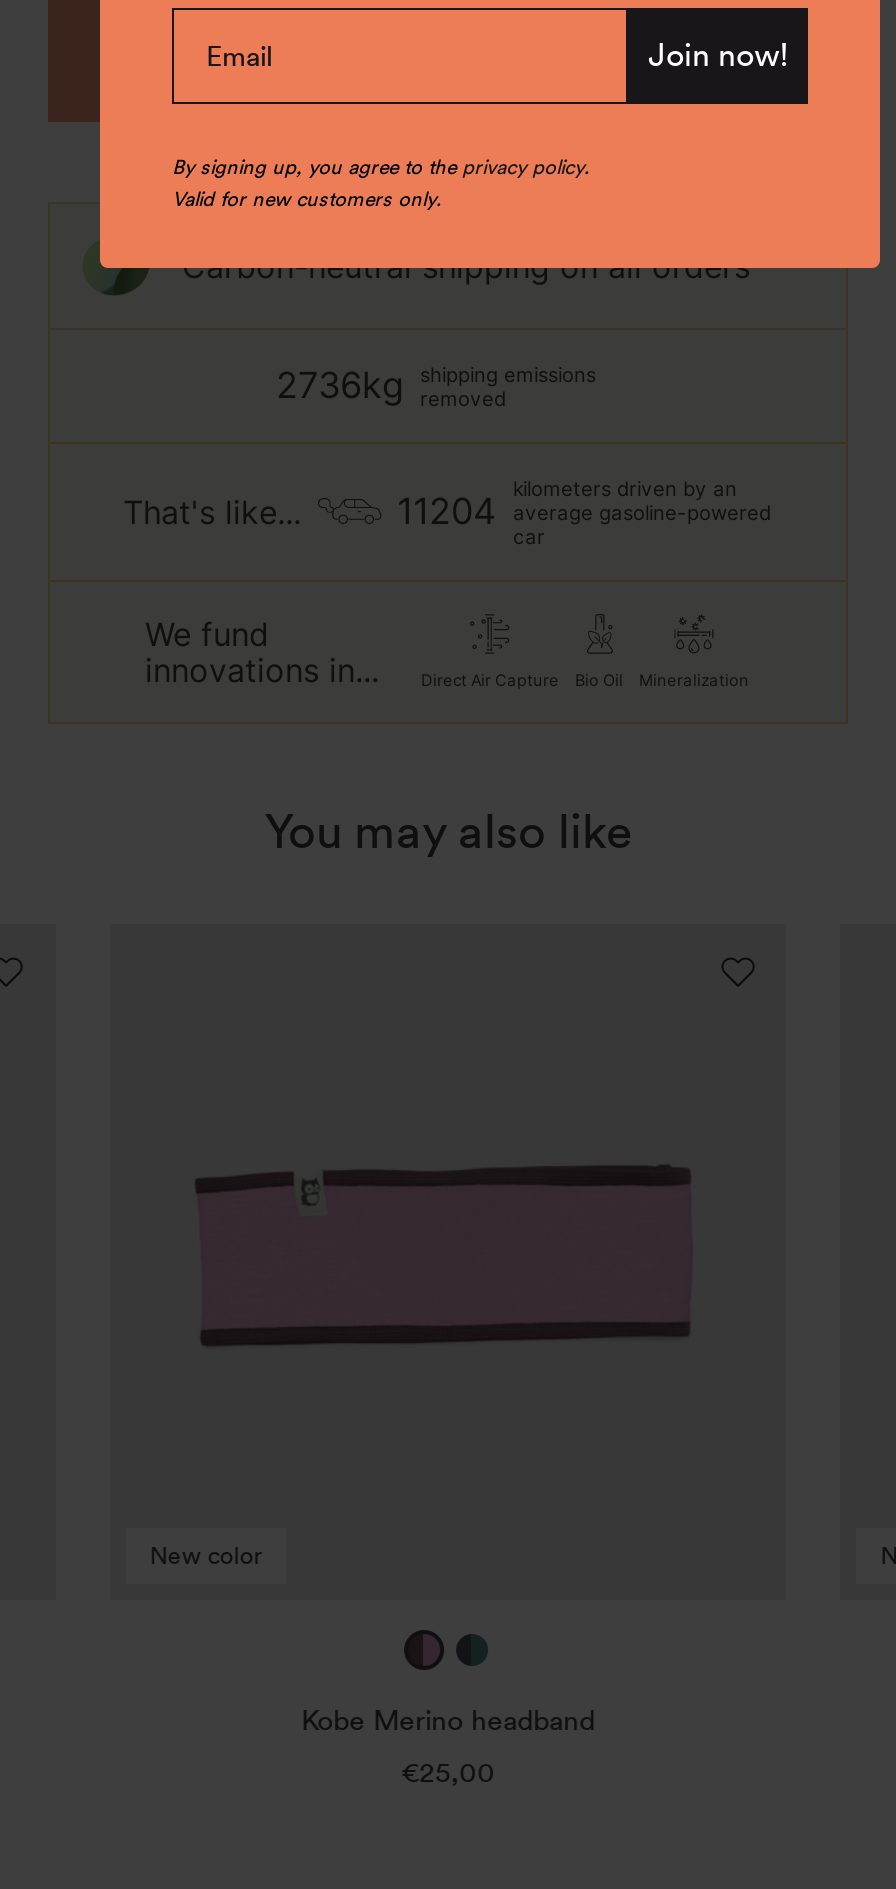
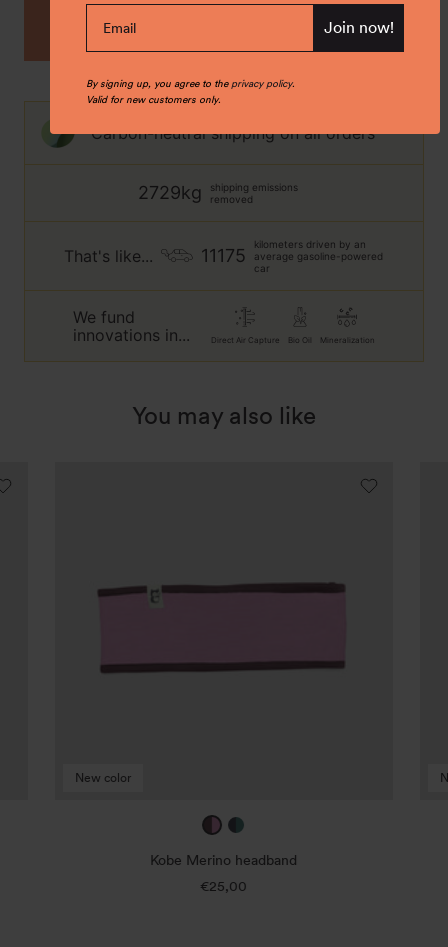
[276,362,596,410] 2736kg shipping emissions removed -> [138,181,298,205] 2729kg shipping emissions removed
[397,490,771,532] 11204 average gasoline-powered -> [201,245,383,266] 11175 average gasoline-powered

